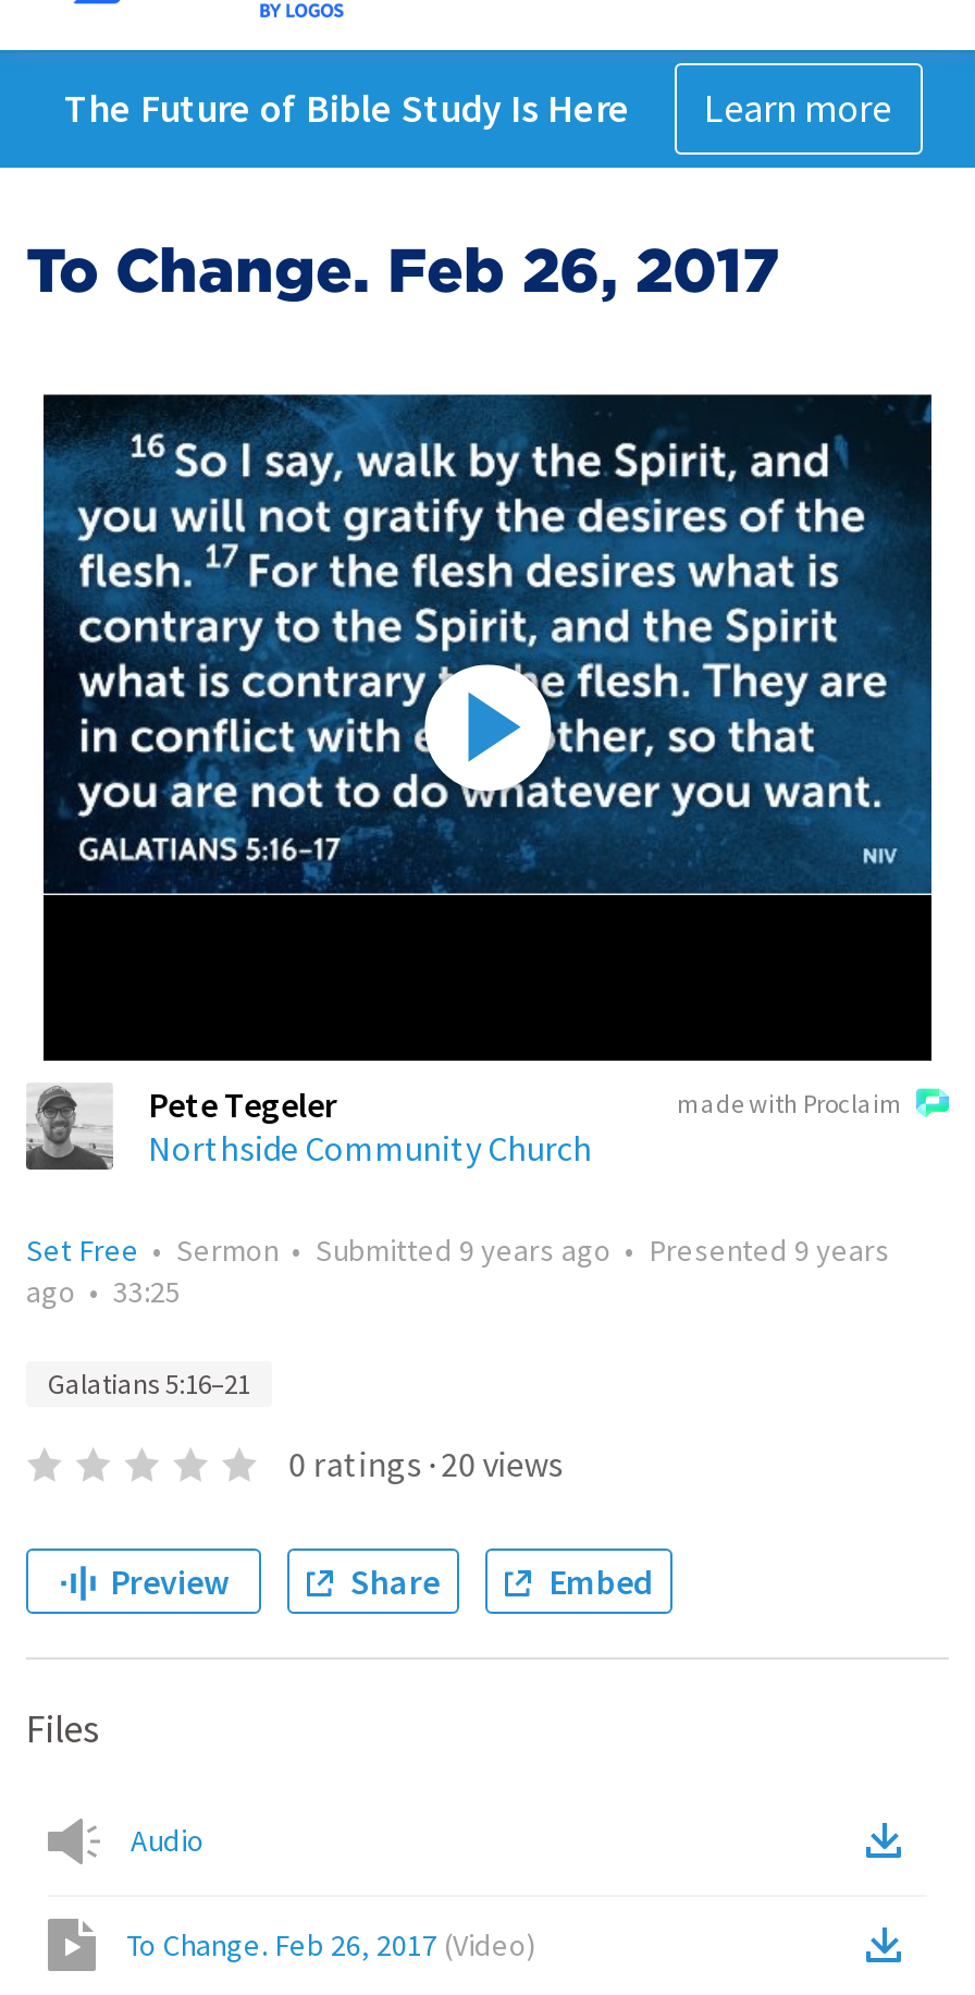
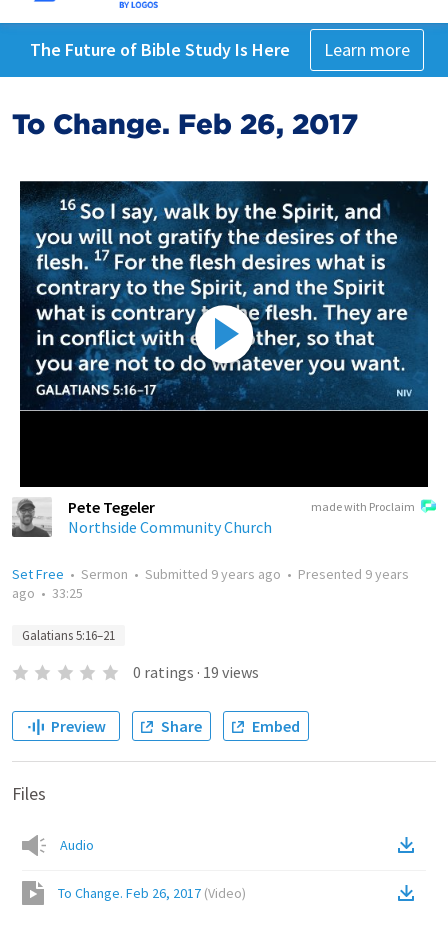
[289,1442,563,1485] 0 ratings · 20 views -> [133,662,259,682] 0 ratings · 19 views

